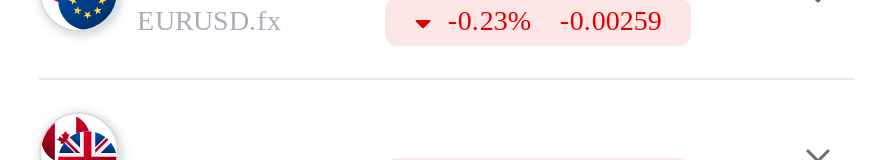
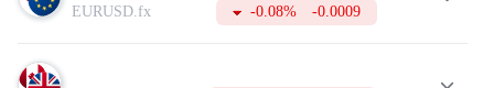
[432,6,540,36] -0.23% -> [242,3,301,20] -0.08%
[560,6,662,36] -0.00259 -> [313,3,361,20] -0.0009

